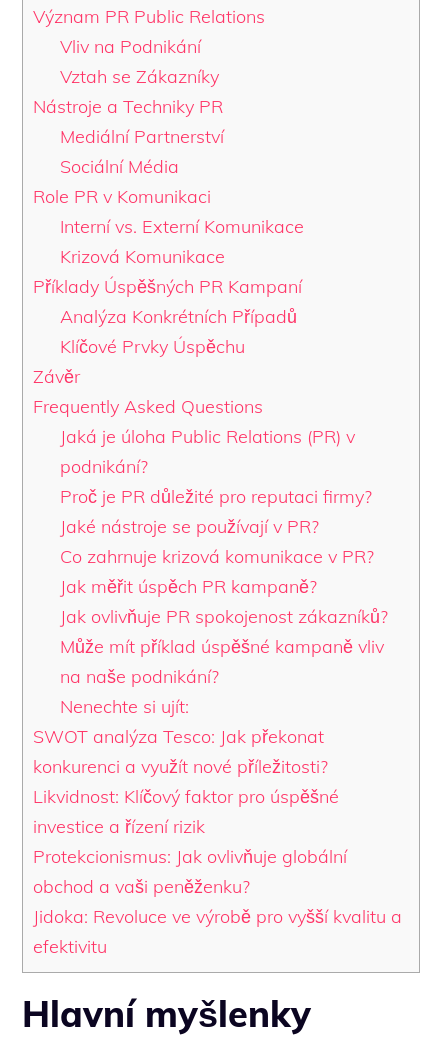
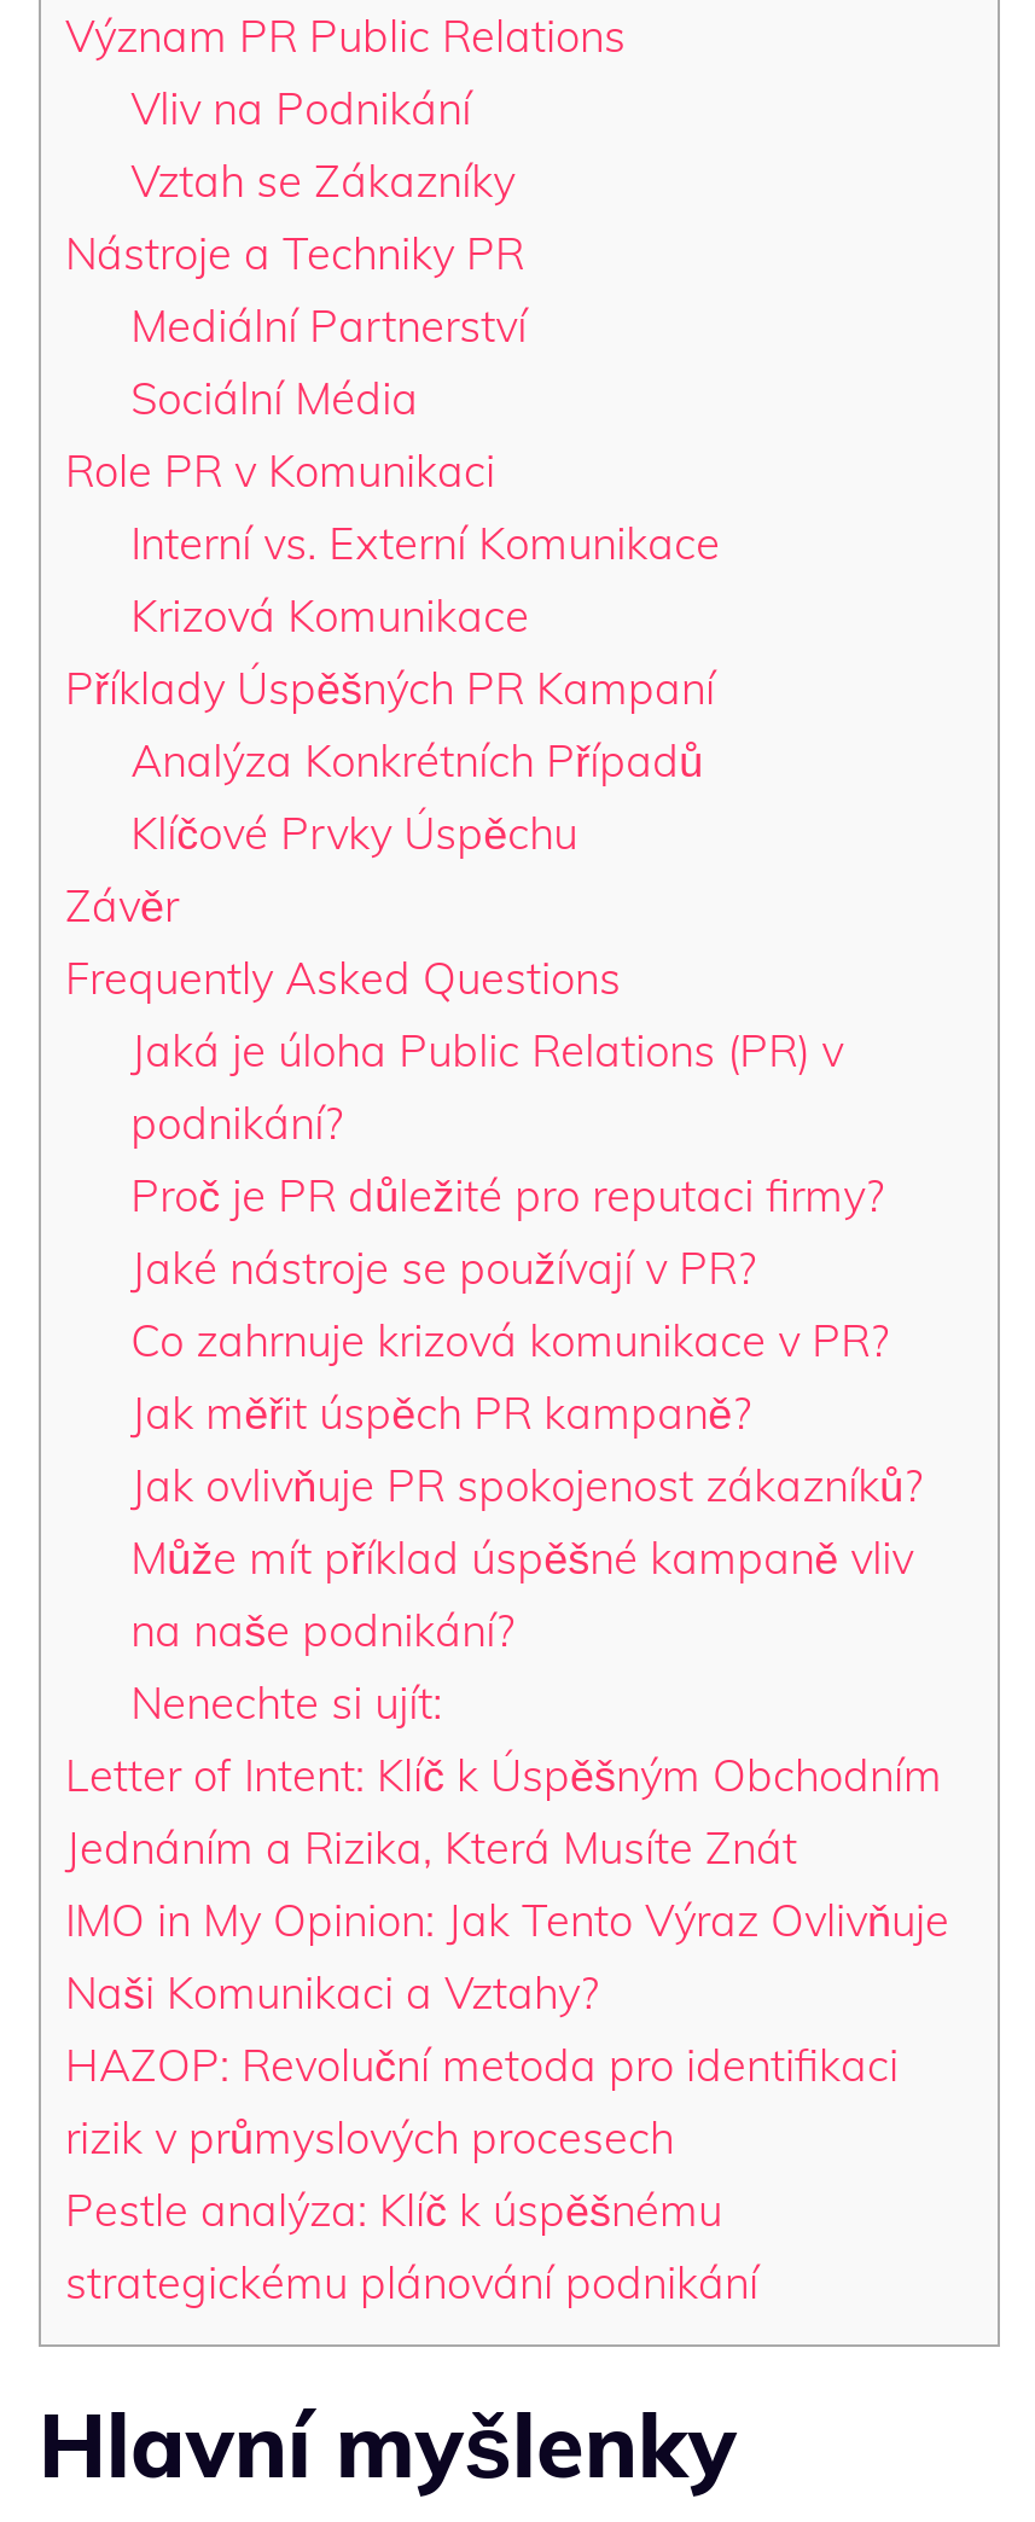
[33,725,402,958] SWOT analýza Tesco: Jak překonat | konkurenci a využít nové příležitosti? | Likvidnost: Klíčový faktor pro úspěšné | investice a řízení rizik | Protekcionismus: Jak ovlivňuje globální | obchod a vaši peněženku? | Jidoka: Revoluce ve výrobě pro vyšší kvalitu a | efektivitu -> [65,1749,949,2312] Letter of Intent: Klíč k Úspěšným Obchodním | Jednáním a Rizika, Která Musíte Znát | IMO in My Opinion: Jak Tento Výraz Ovlivňuje | Naši Komunikaci a Vztahy? | HAZOP: Revoluční metoda pro identifikaci | rizik v průmyslových procesech | Pestle analýza: Klíč k úspěšnému | strategickému plánování podnikání

